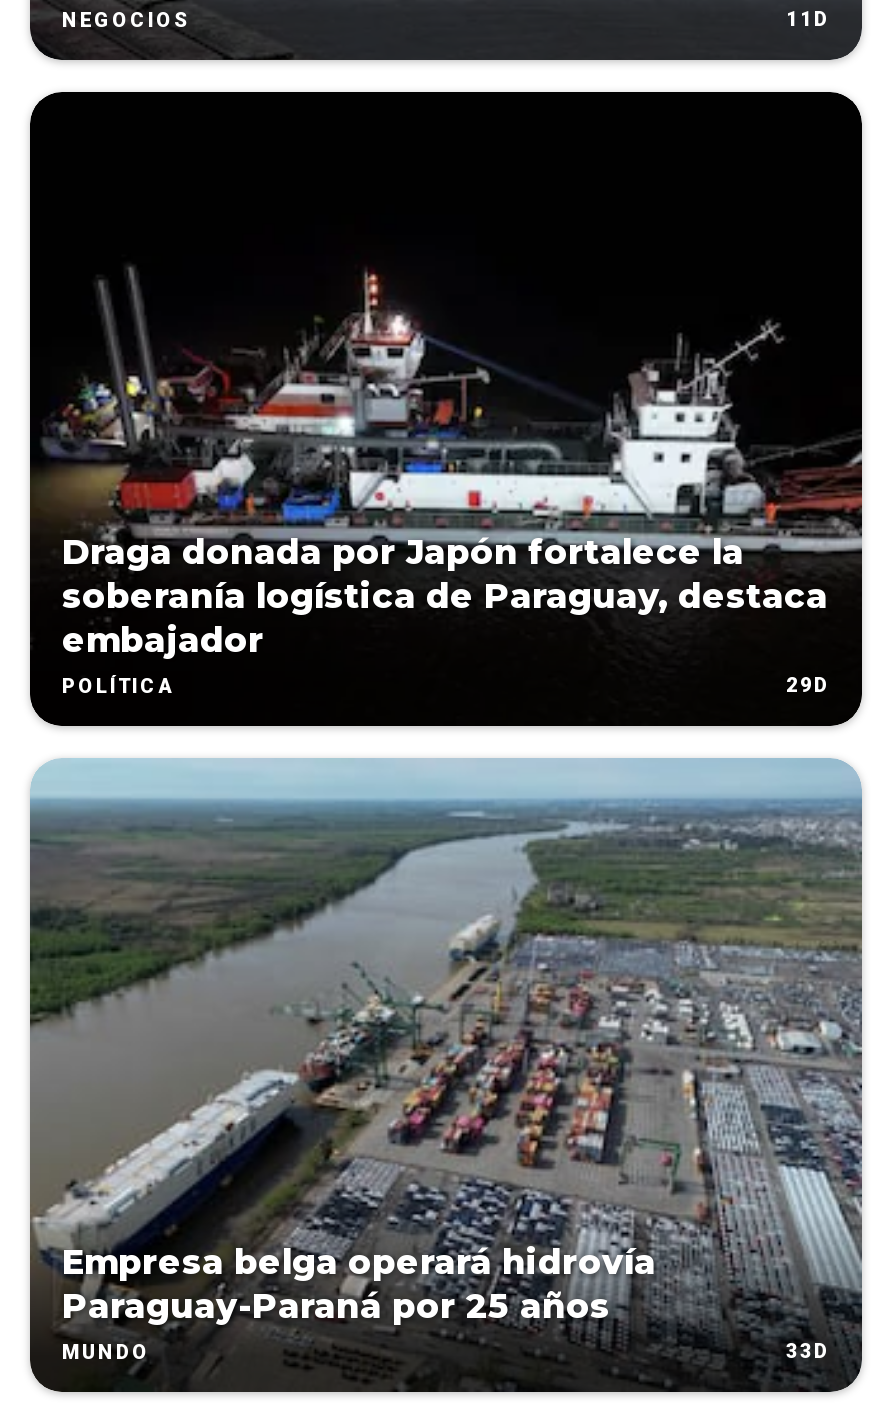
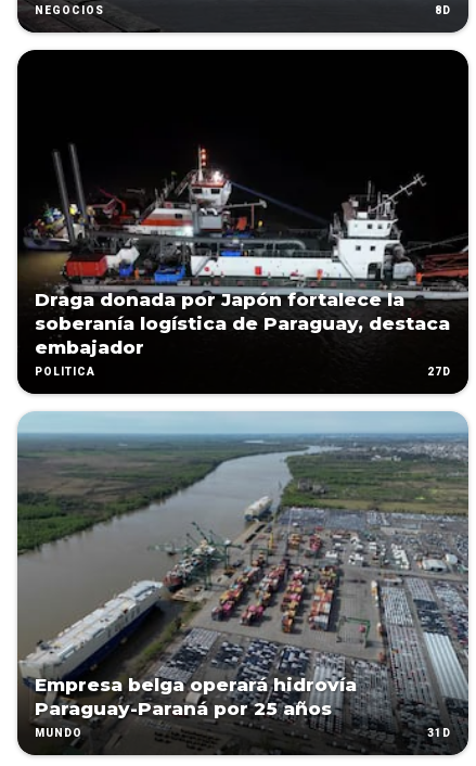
[786,8,830,30] 11D -> [435,4,451,16] 8D
[786,674,830,696] 29D -> [427,366,451,378] 27D
[786,1340,830,1362] 33D -> [427,727,451,739] 31D

